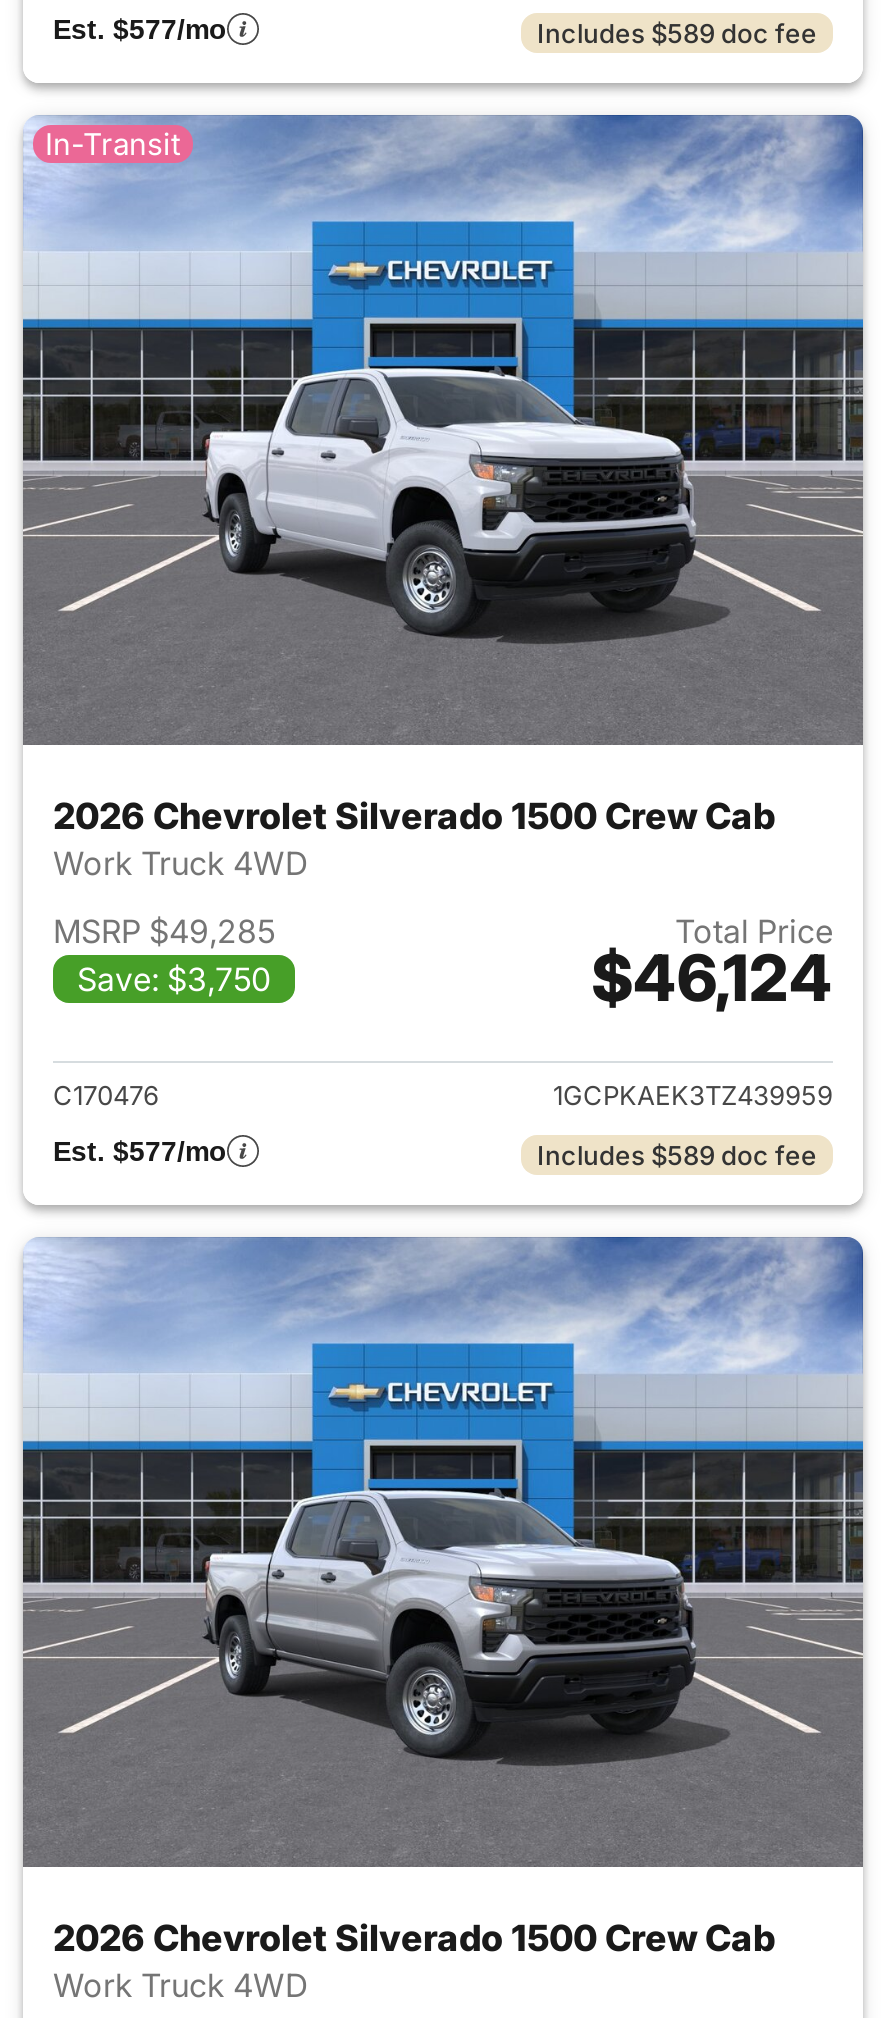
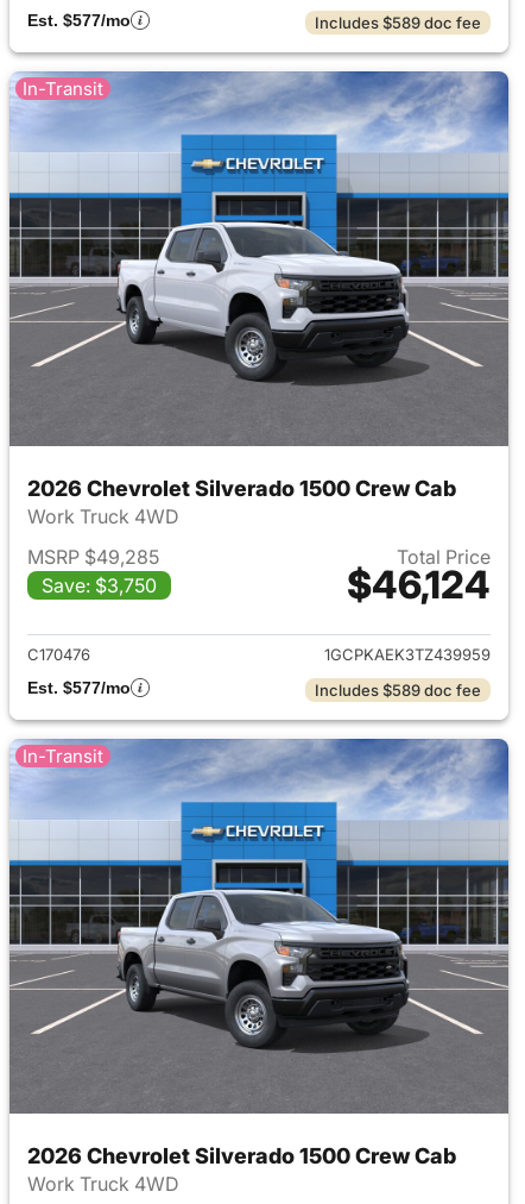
none -> [23,745,103,767] In-Transit

